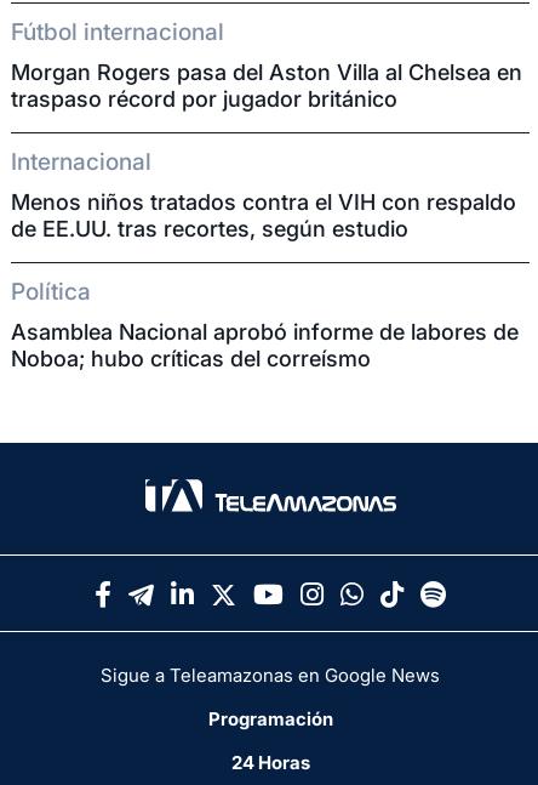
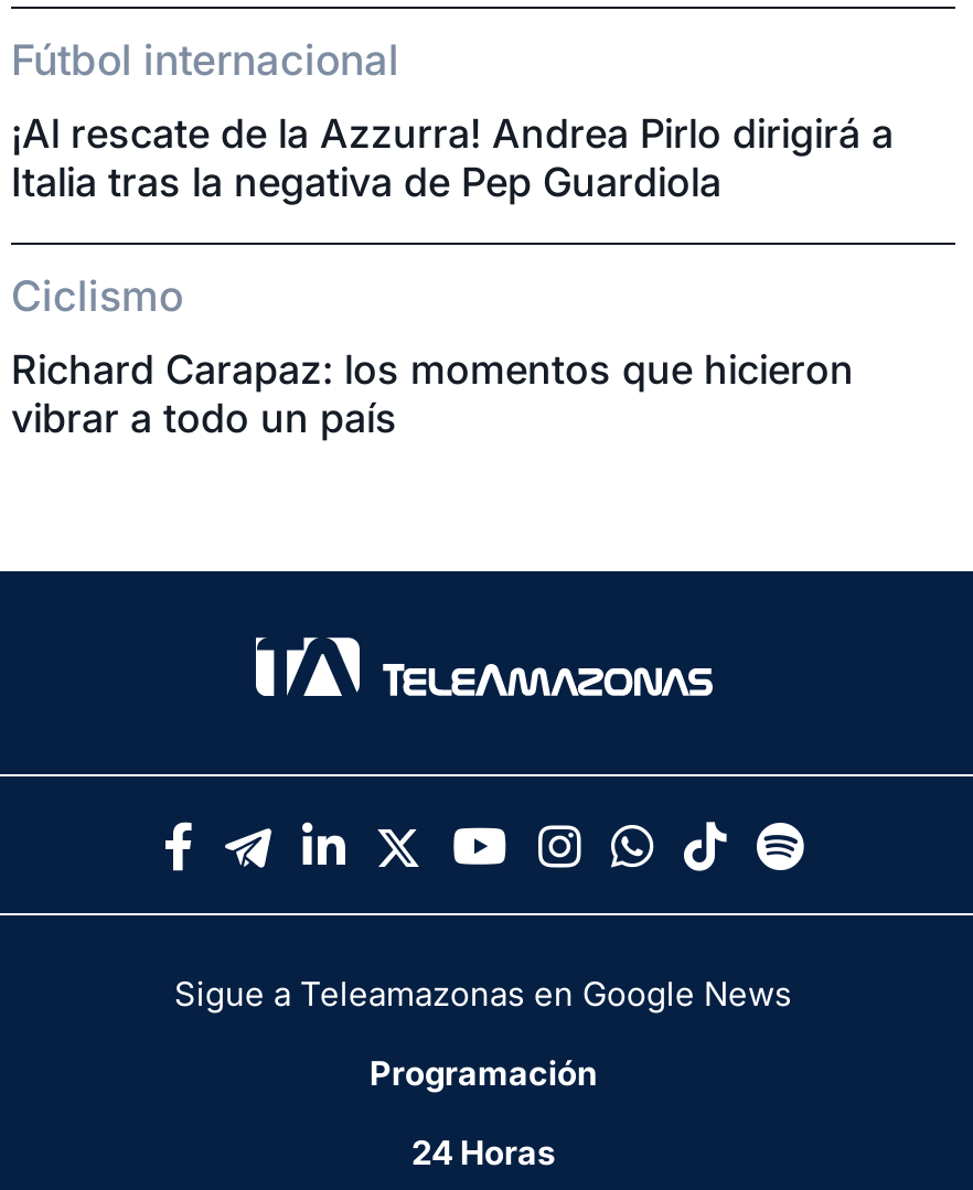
[11,60,522,372] Morgan Rogers pasa del Aston Villa al Chelsea en | traspaso récord por jugador británico | Internacional | Menos niños tratados contra el VIH con respaldo | de EE.UU. tras recortes, según estudio | Política | Asamblea Nacional aprobó informe de labores de | Noboa; hubo críticas del correísmo -> [11,111,894,442] ¡Al rescate de la Azzurra! Andrea Pirlo dirigirá a | Italia tras la negativa de Pep Guardiola | Ciclismo | Richard Carapaz: los momentos que hicieron | vibrar a todo un país

